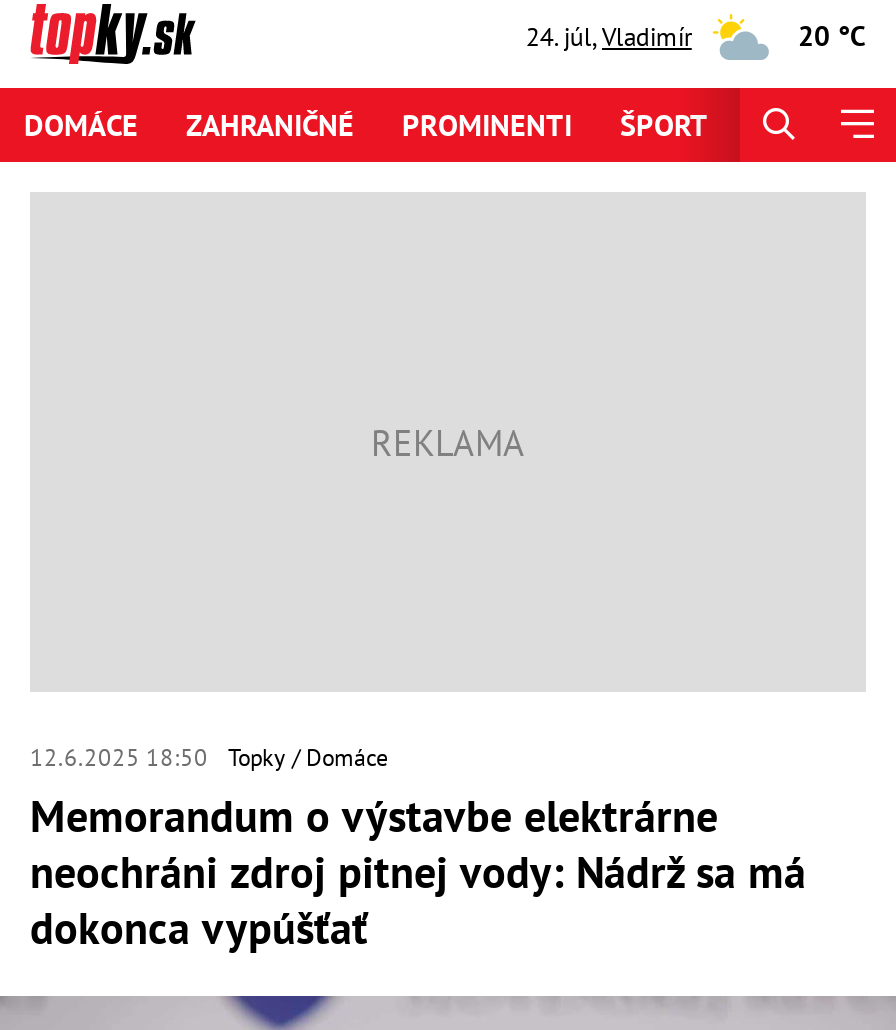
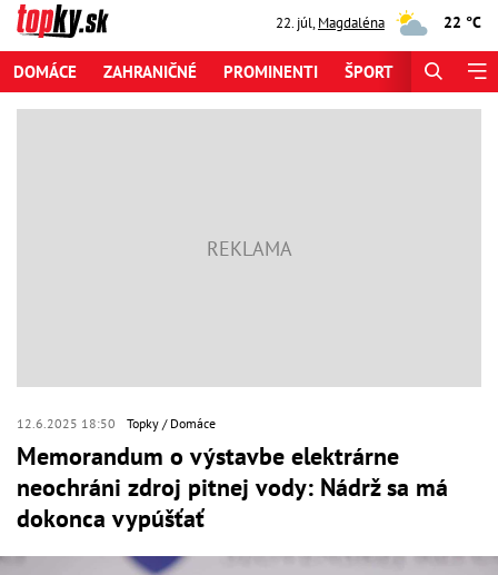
[526,19,692,53] 24. júl, Vladimír -> [276,13,385,32] 22. júl, Magdaléna
[798,18,866,54] 20 °C -> [444,12,481,32] 22 °C

